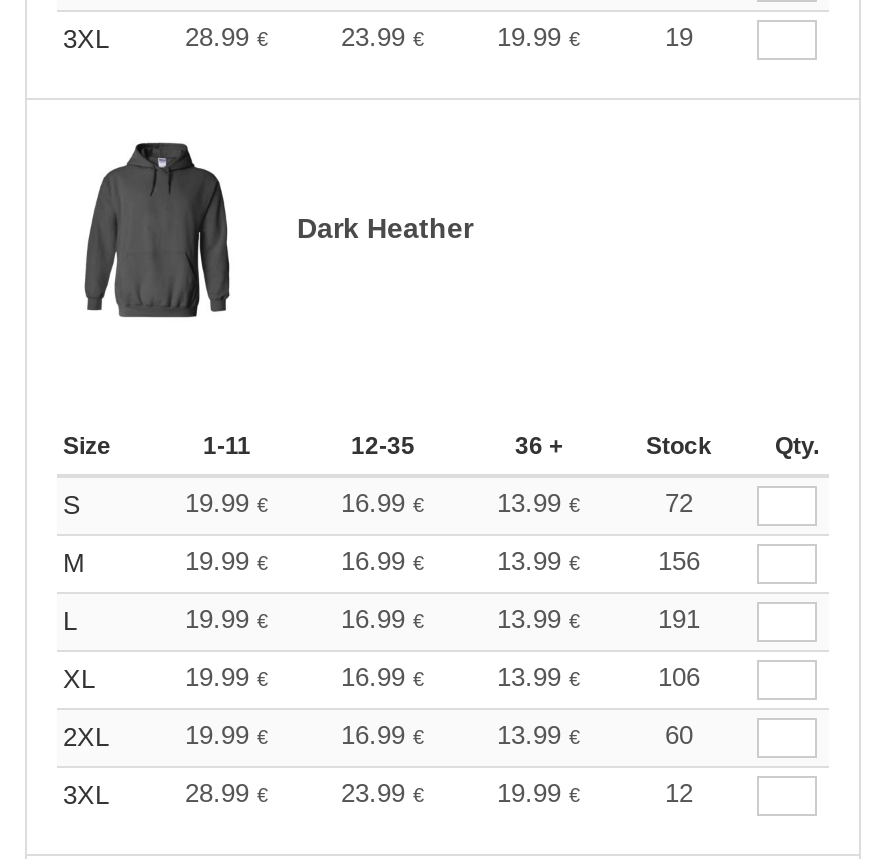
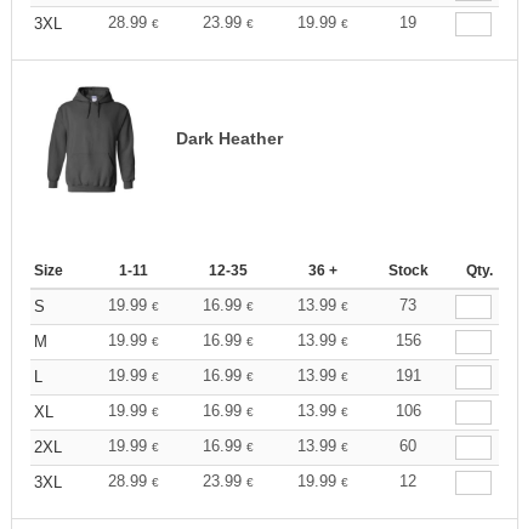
[665,487,693,517] 72 -> [399,295,416,314] 73

